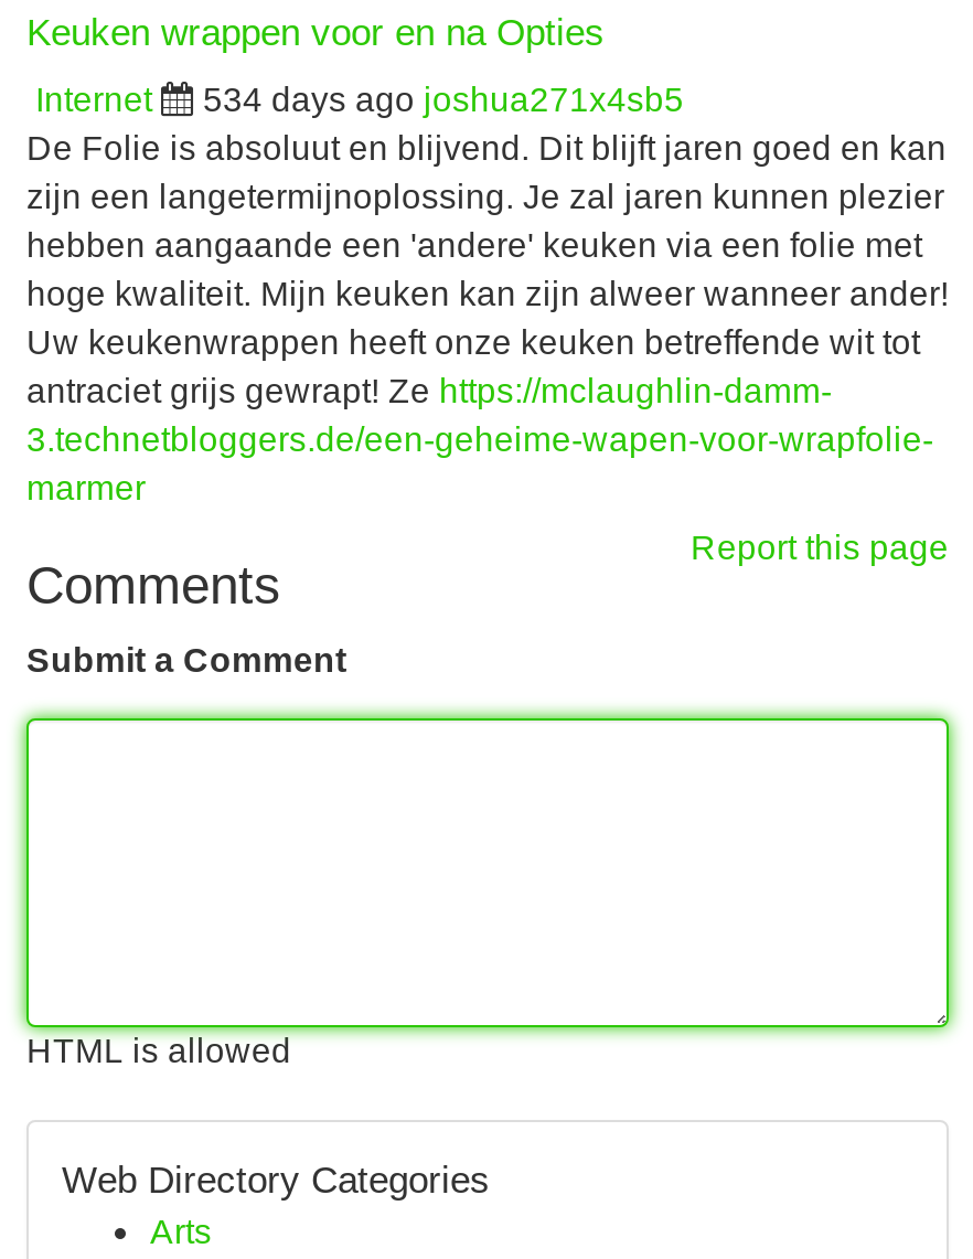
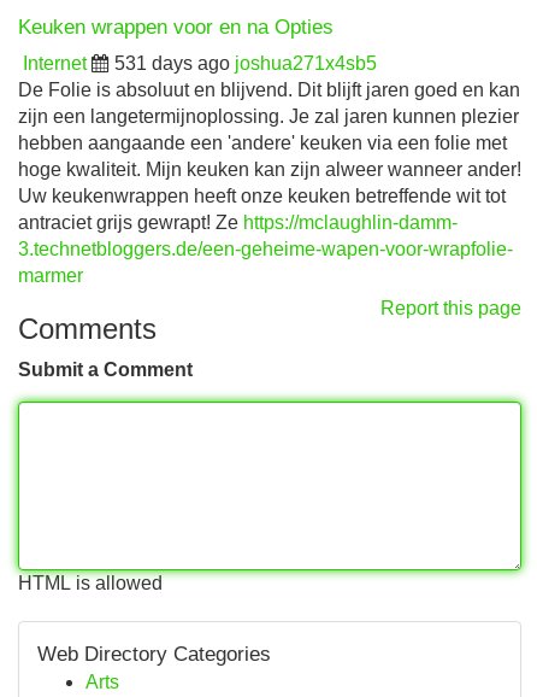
[203,81,684,118] 534 days ago joshua271x4sb5 -> [114,53,377,74] 531 days ago joshua271x4sb5

